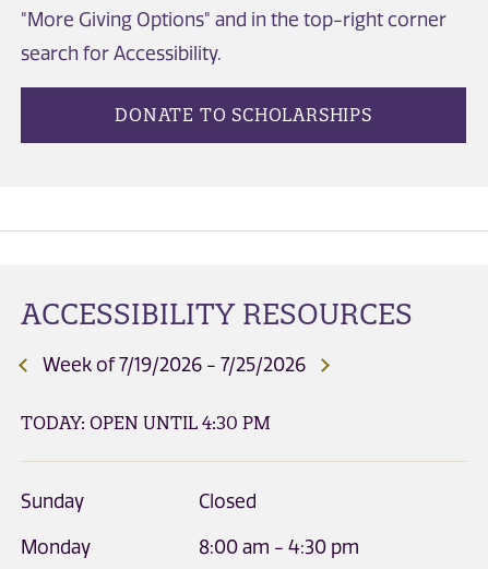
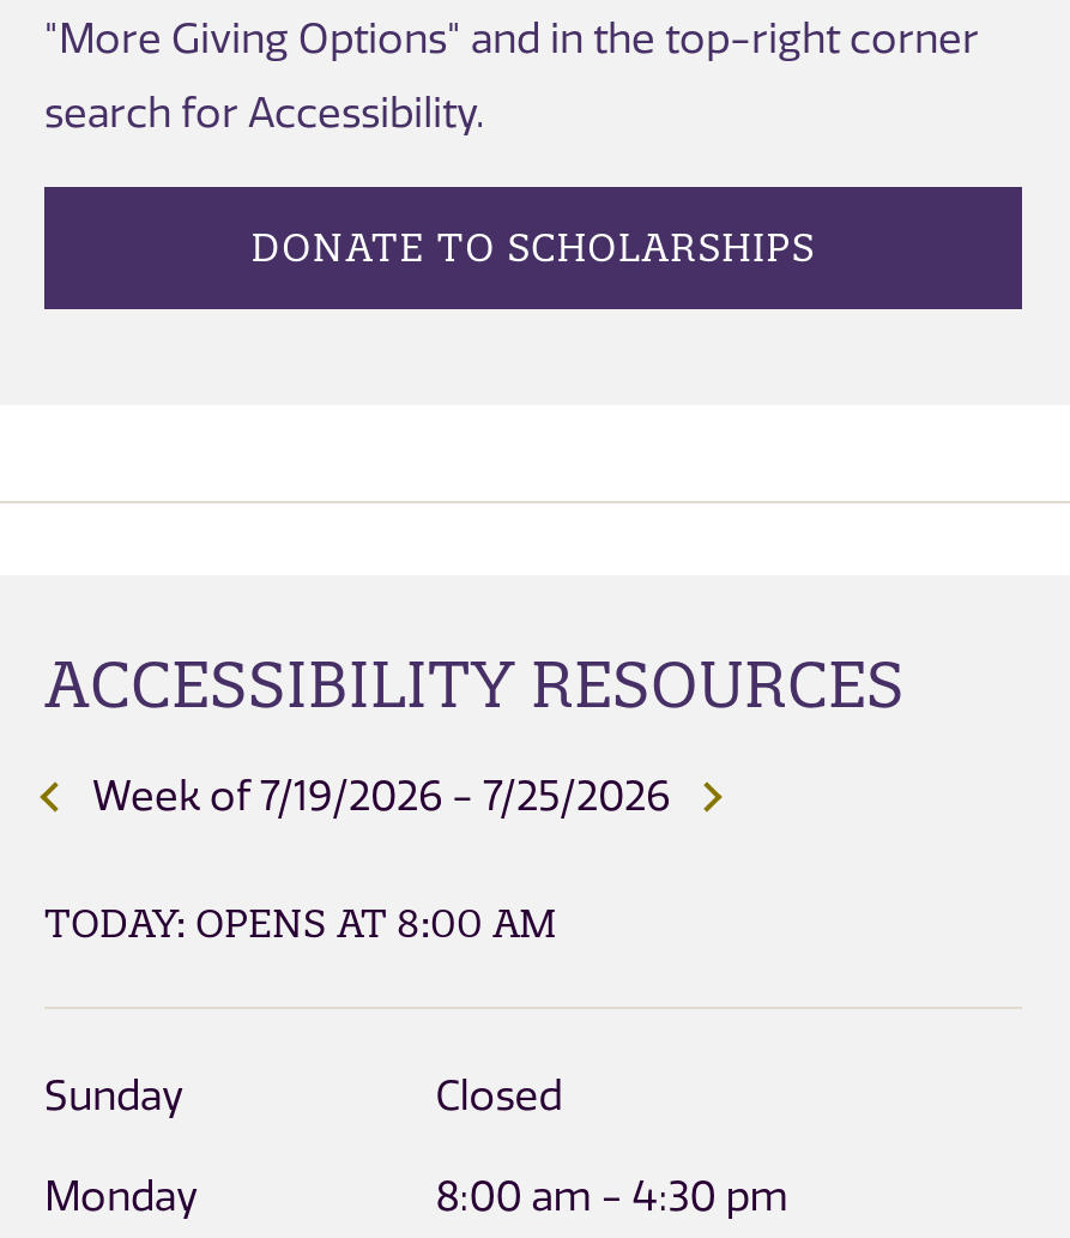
[21,411,271,433] TODAY: OPEN UNTIL 4:30 PM -> [44,898,557,946] TODAY: OPENS AT 8:00 AM

